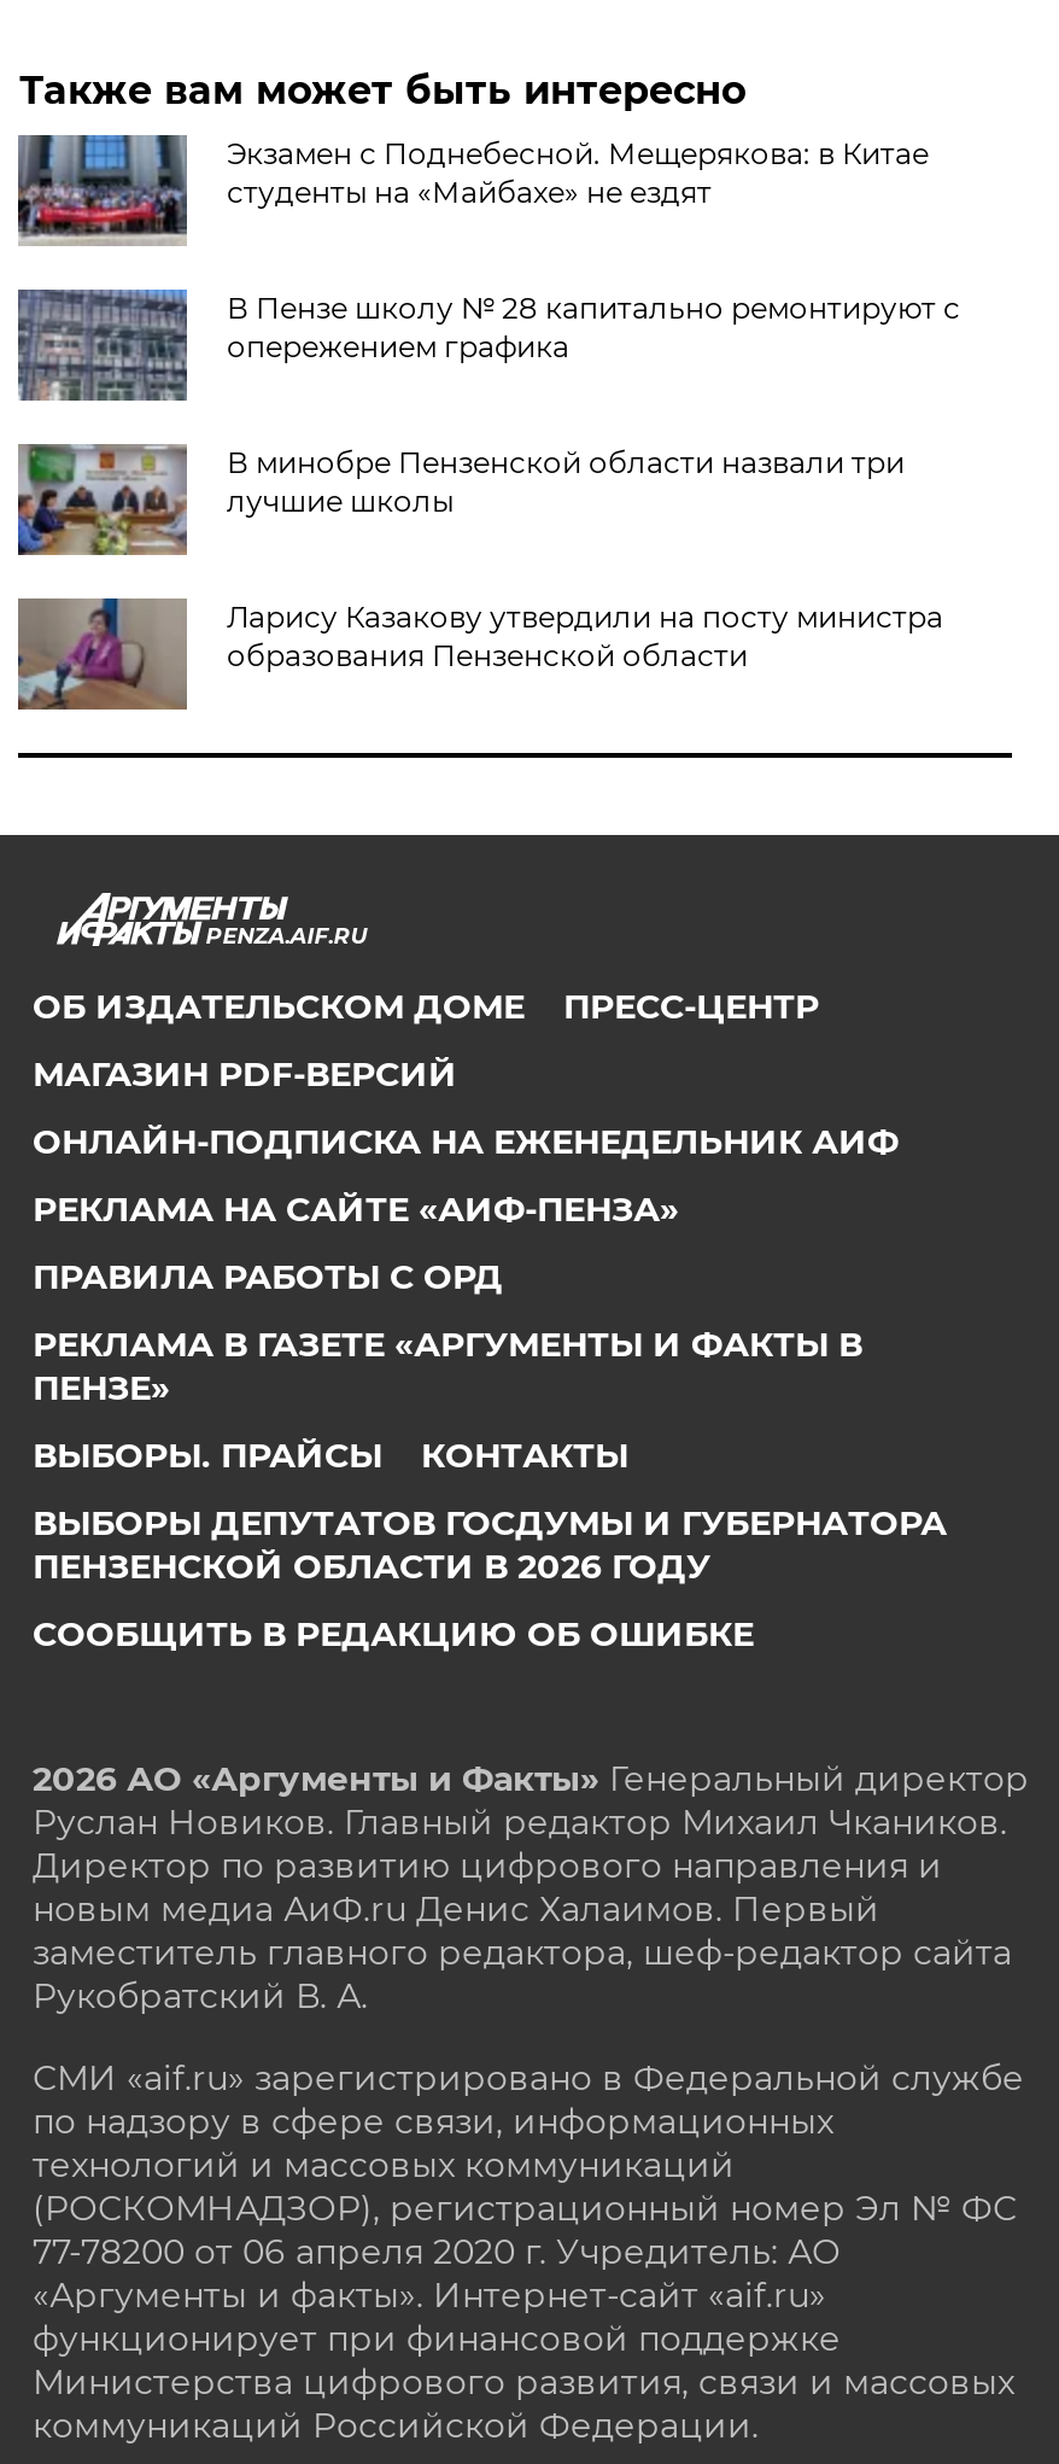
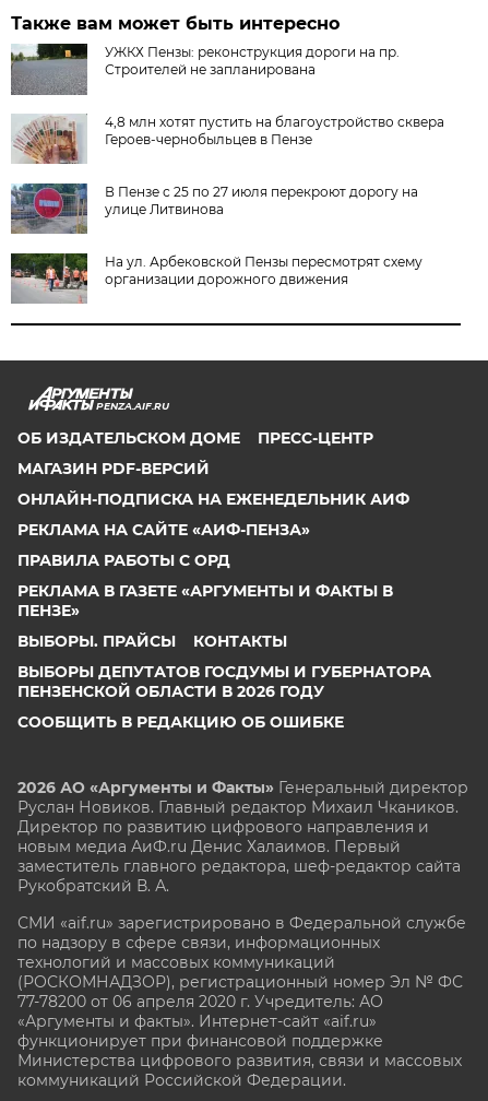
[16,133,928,246] [image] | Экзамен с Поднебесной. Мещерякова: в Китае | студенты на «Майбахе» не ездят -> [10,43,400,96] [image] | УЖКХ Пензы: реконструкция дороги на пр. | Строителей не запланирована
[16,287,960,403] [image] | В Пензе школу № 28 капитально ремонтируют с | опережением графика -> [12,114,445,165] [image] | 4,8 млн хотят пустить на благоустройство сквера | Героев-чернобыльцев в Пензе
[16,442,904,557] [image] | В минобре Пензенской области назвали три | лучшие школы -> [10,182,419,234] [image] | В Пензе с 25 по 27 июля перекроют дорогу на | улице Литвинова
[16,596,943,712] [image] | Ларису Казакову утвердили на посту министра | образования Пензенской области -> [10,252,423,304] [image] | На ул. Арбековской Пензы пересмотрят схему | организации дорожного движения

